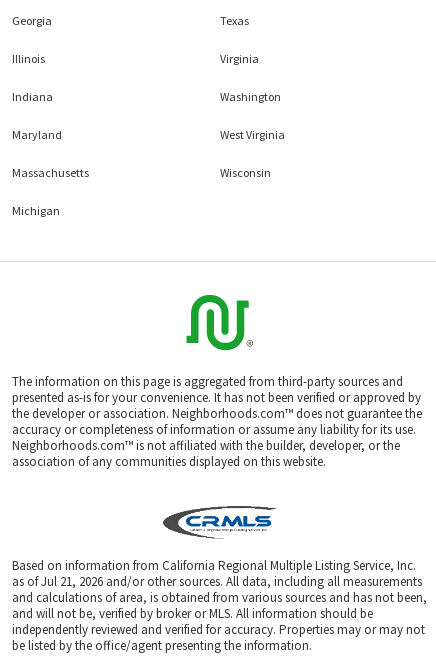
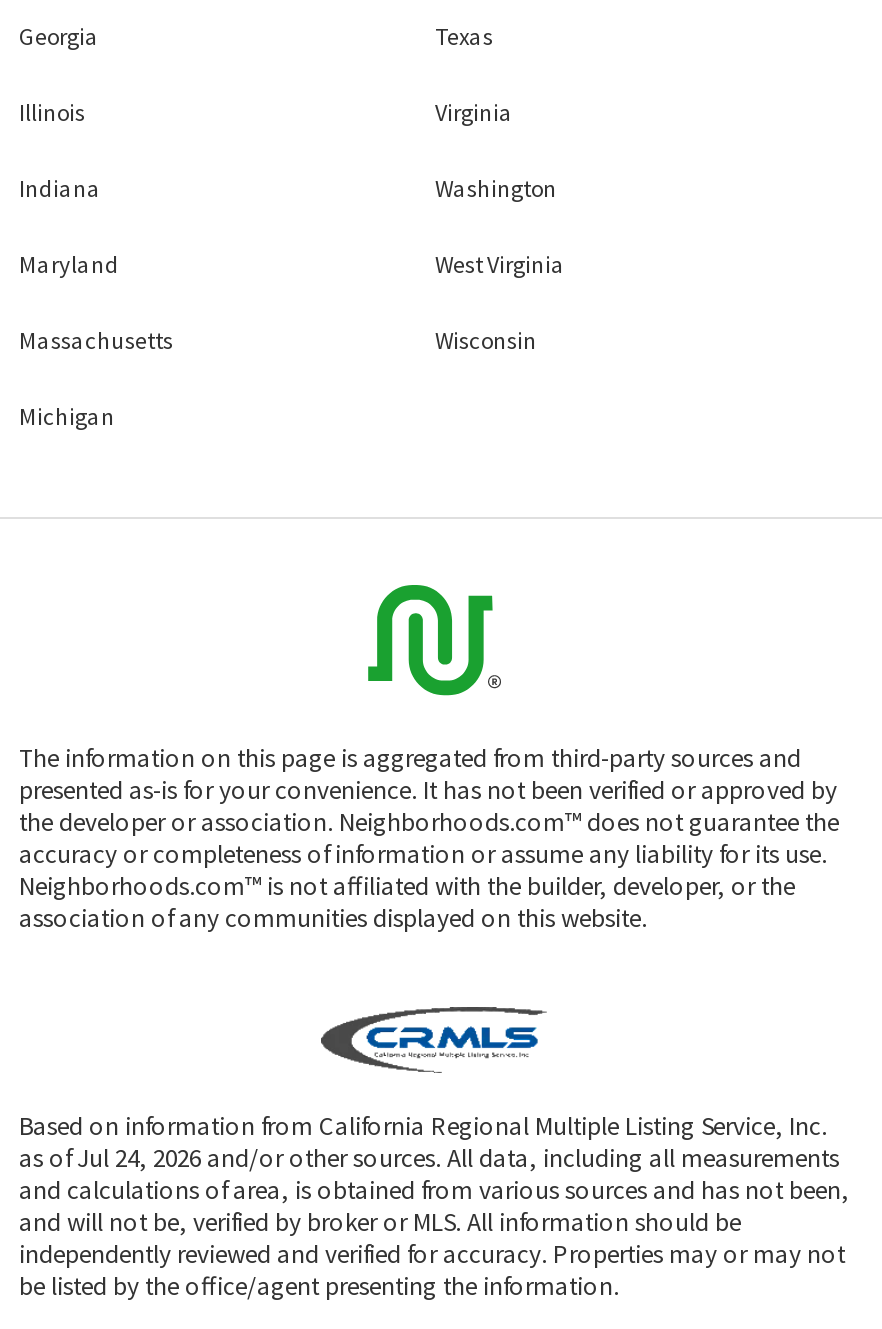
[12,573,422,590] as of Jul 21, 2026 and/or other sources. All data, including all measurements -> [19,1142,839,1176] as of Jul 24, 2026 and/or other sources. All data, including all measurements

